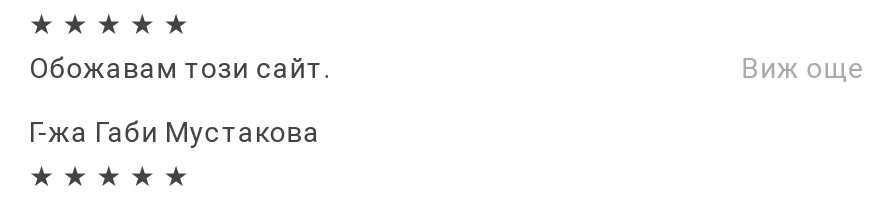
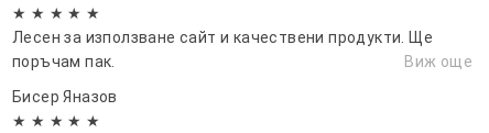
[29,52,330,84] Обожавам този сайт. -> [12,28,433,70] Лесен за използване сайт и качествени продукти. Ще | поръчам пак.
[29,116,320,148] Г-жа Габи Мустакова -> [12,88,118,105] Бисер Яназов

